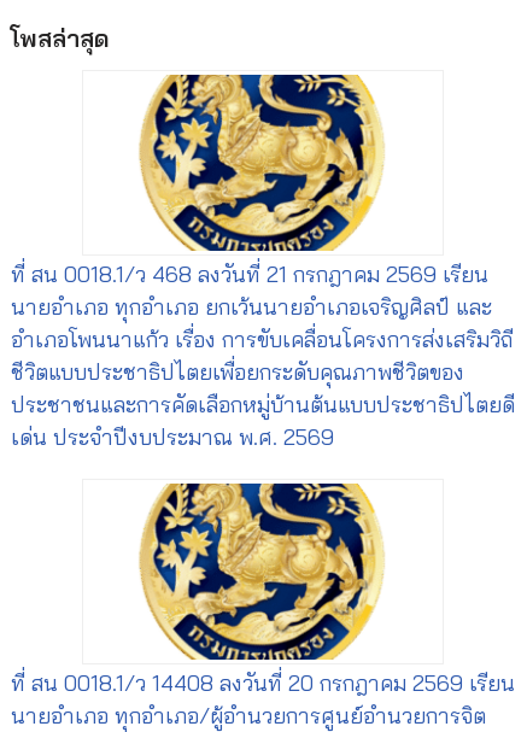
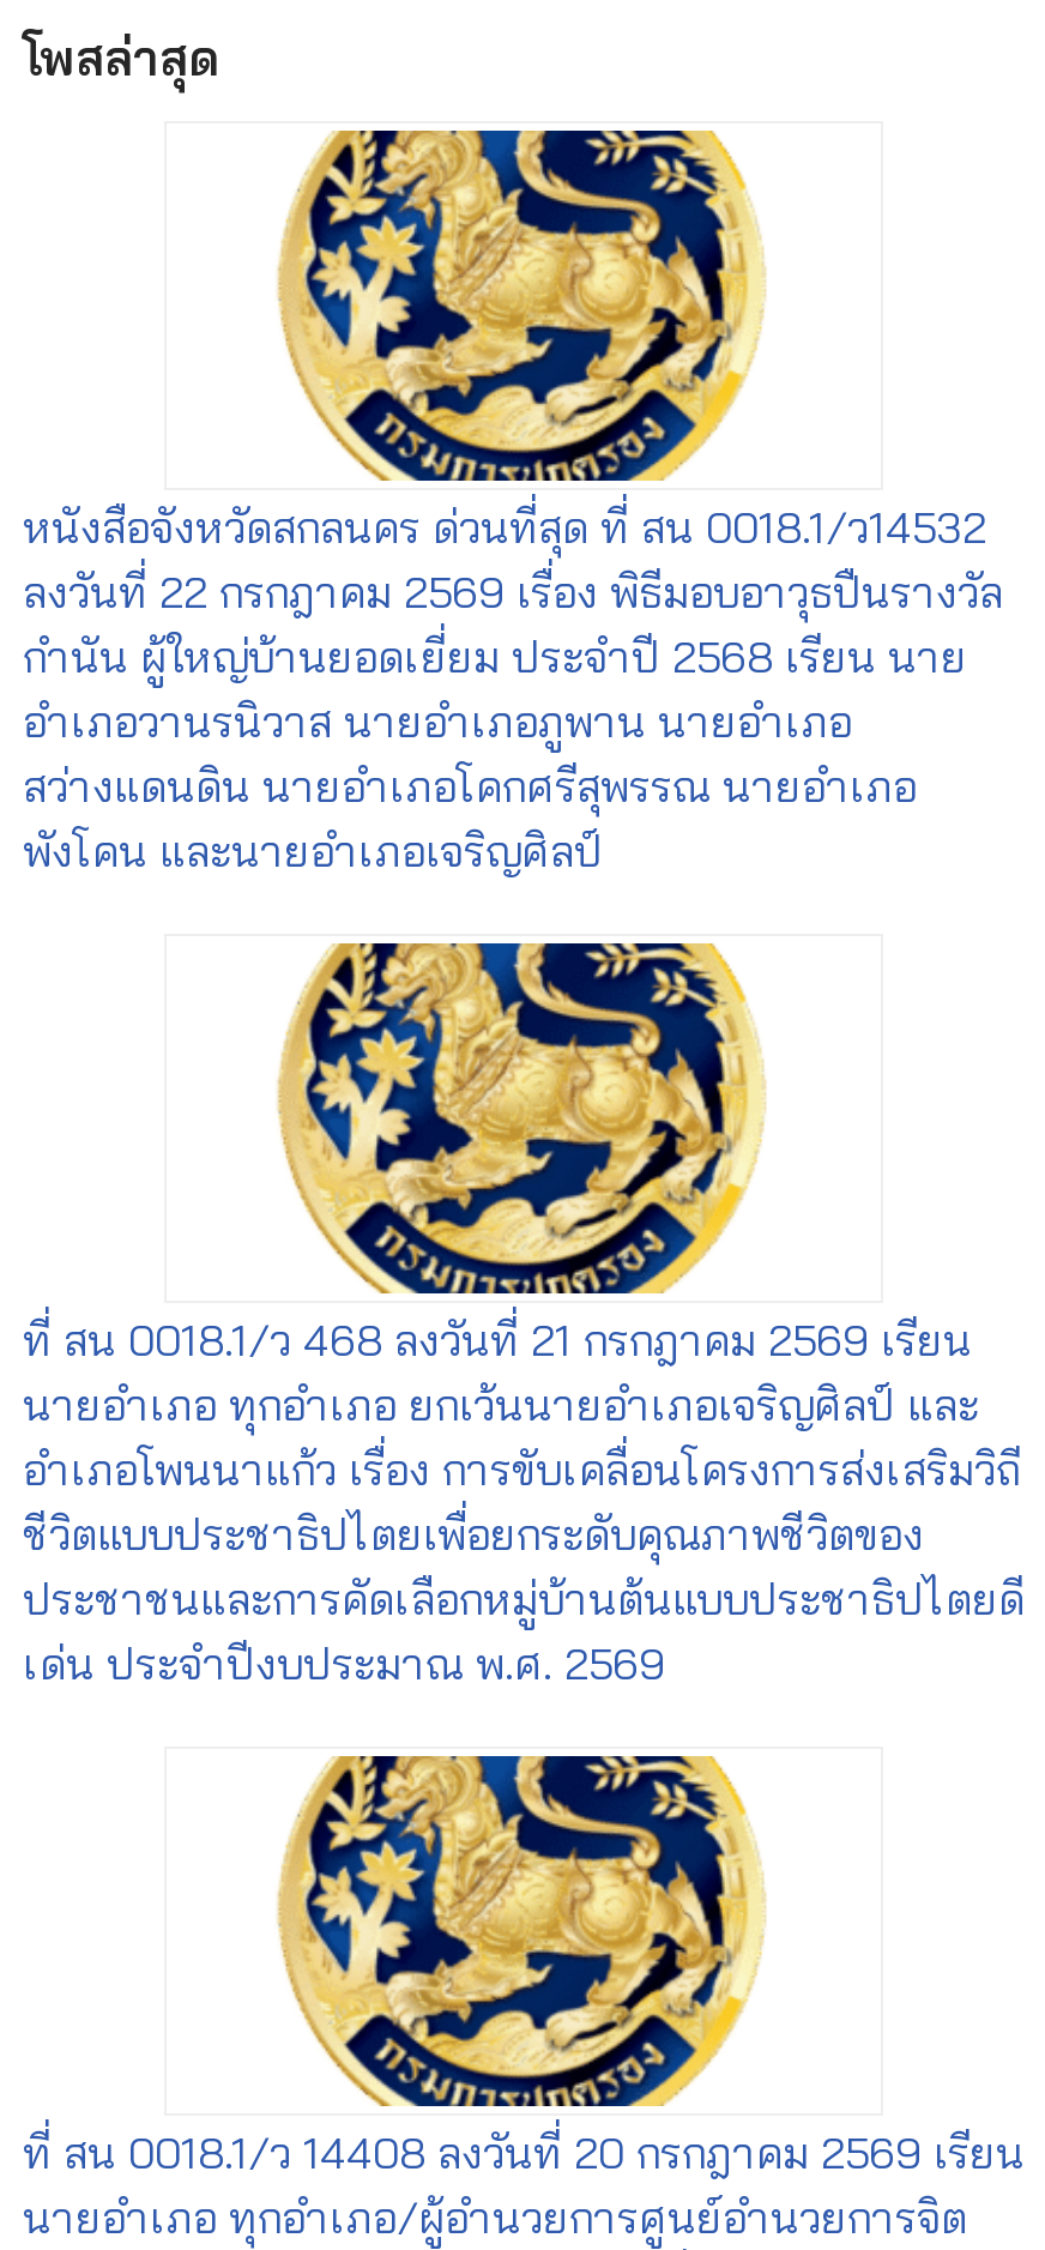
none -> [23,500,1003,879] หนังสือจังหวัดสกลนคร ด่วนที่สุด ที่ สน 0018.1/ว14532 | ลงวันที่ 22 กรกฎาคม 2569 เรื่อง พิธีมอบอาวุธปืนรางวัล | กำนัน ผู้ใหญ่บ้านยอดเยี่ยม ประจำปี 2568 เรียน นาย | อำเภอวานรนิวาส นายอำเภอภูพาน นายอำเภอ | สว่างแดนดิน นายอำเภอโคกศรีสุพรรณ นายอำเภอ | พังโคน และนายอำเภอเจริญศิลป์

